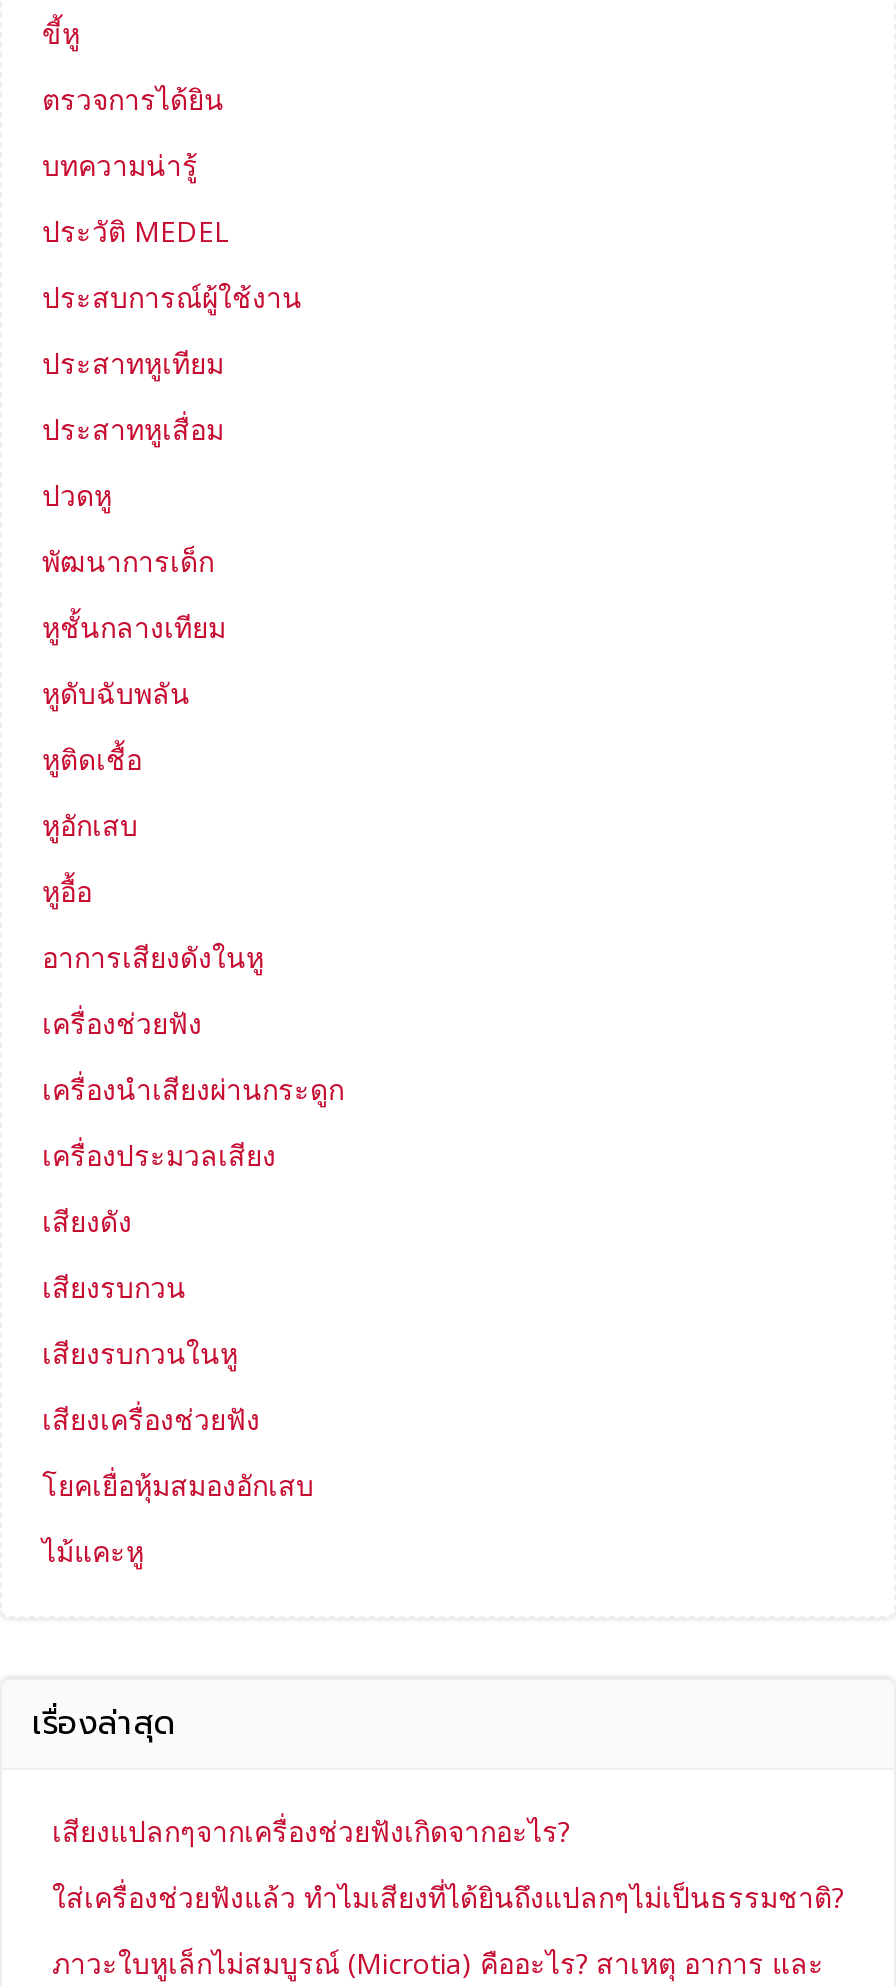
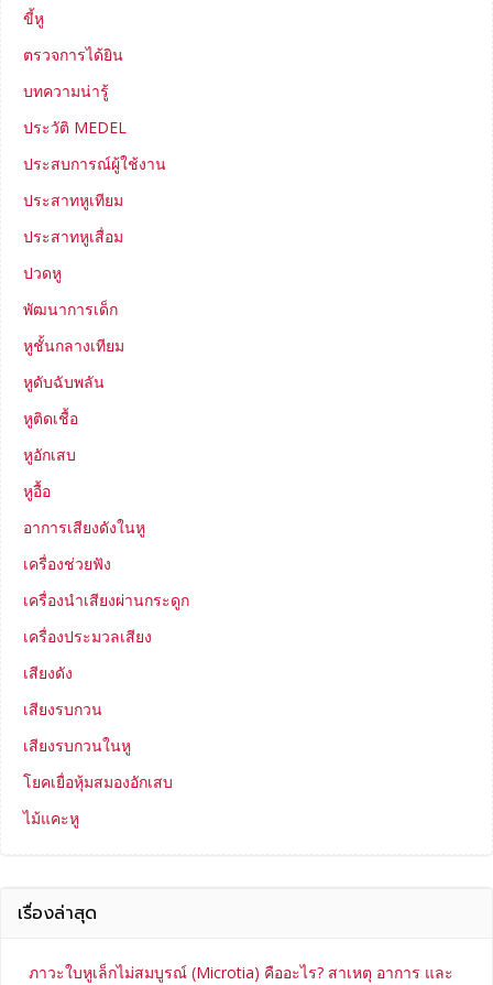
[42,1400,260,1438] เสียงเครื่องช่วยฟัง -> none
[52,1812,844,1916] เสียงแปลกๆจากเครื่องช่วยฟังเกิดจากอะไร? | ใส่เครื่องช่วยฟังแล้ว ทำไมเสียงที่ได้ยินถึงแปลกๆไม่เป็นธรรมชาติ? -> none

